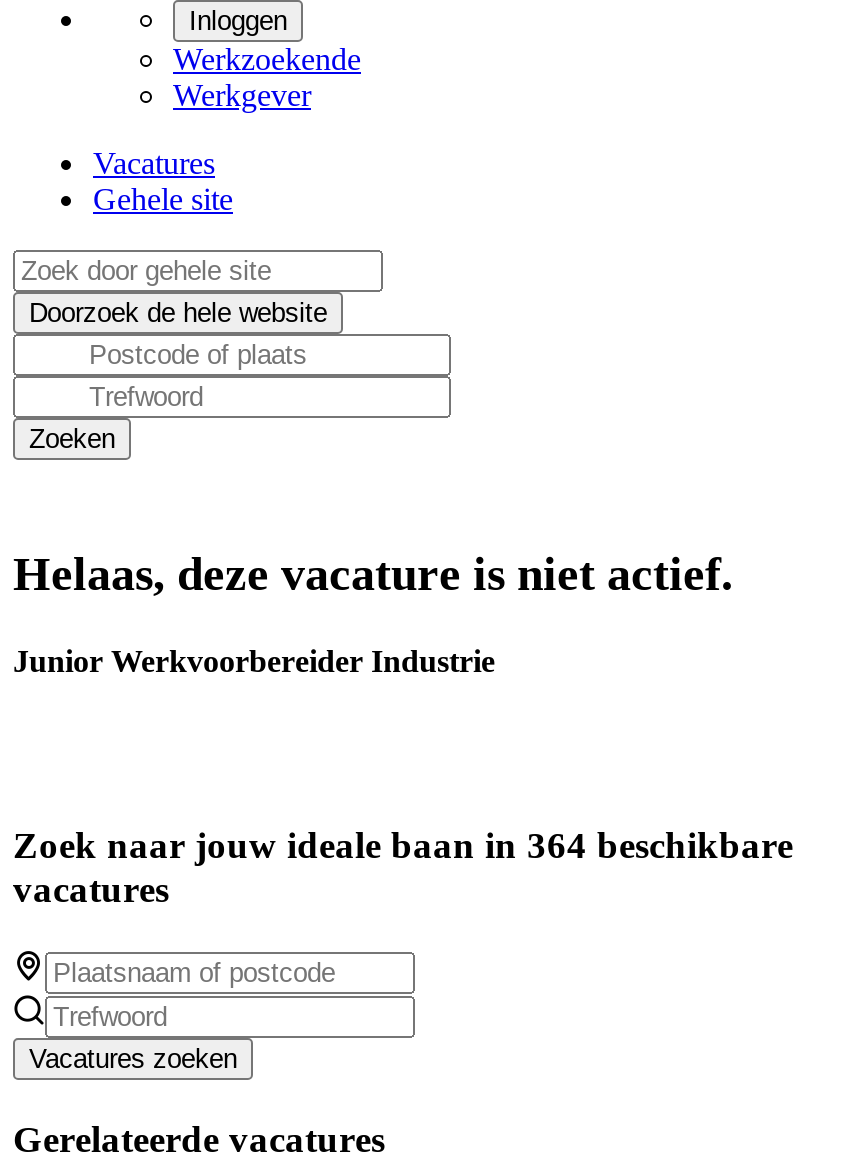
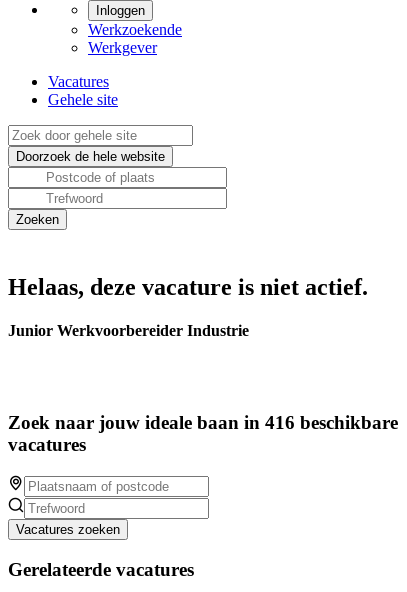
[13,824,793,866] Zoek naar jouw ideale baan in 364 beschikbare -> [8,412,398,433] Zoek naar jouw ideale baan in 416 beschikbare

